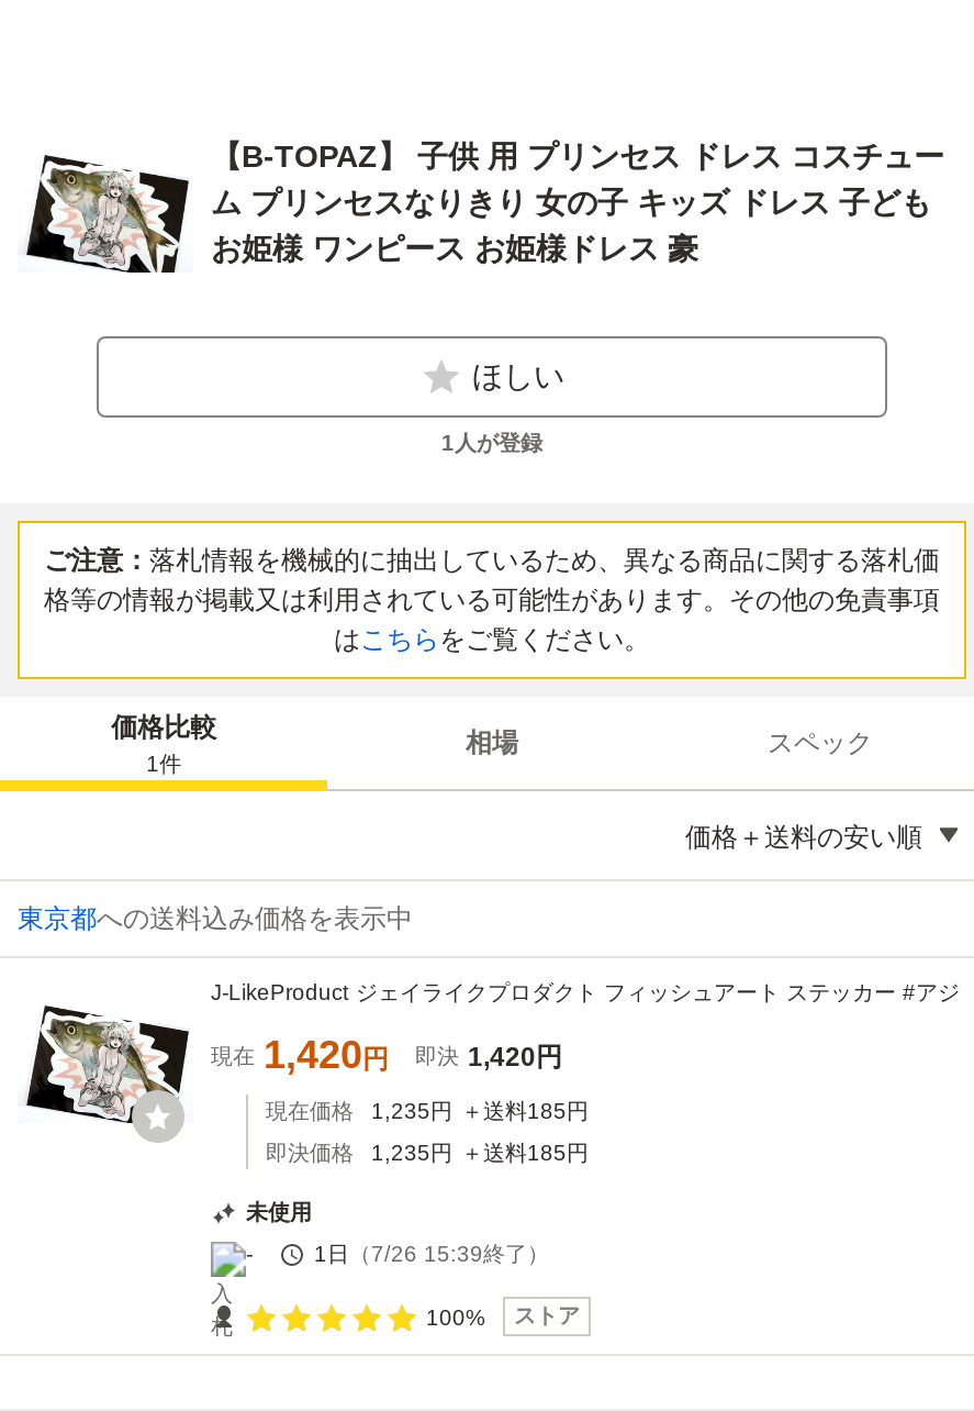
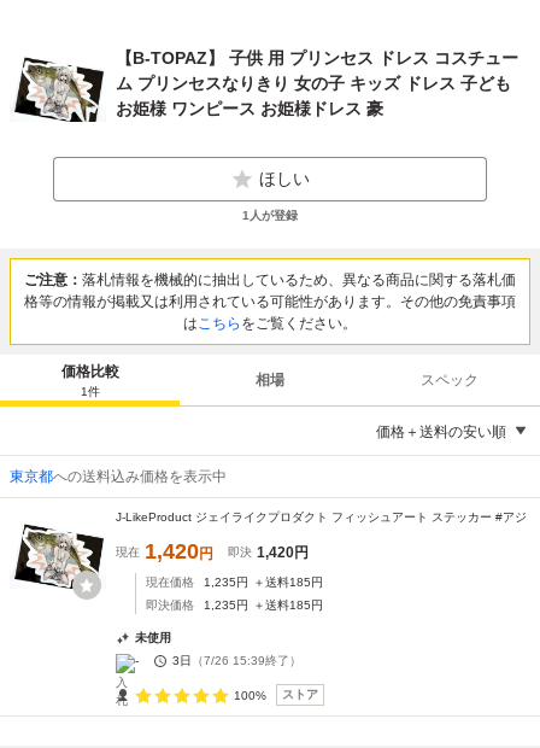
[314,1242,549,1266] 1日（7/26 15:39終了） -> [172,654,301,667] 3日（7/26 15:39終了）

